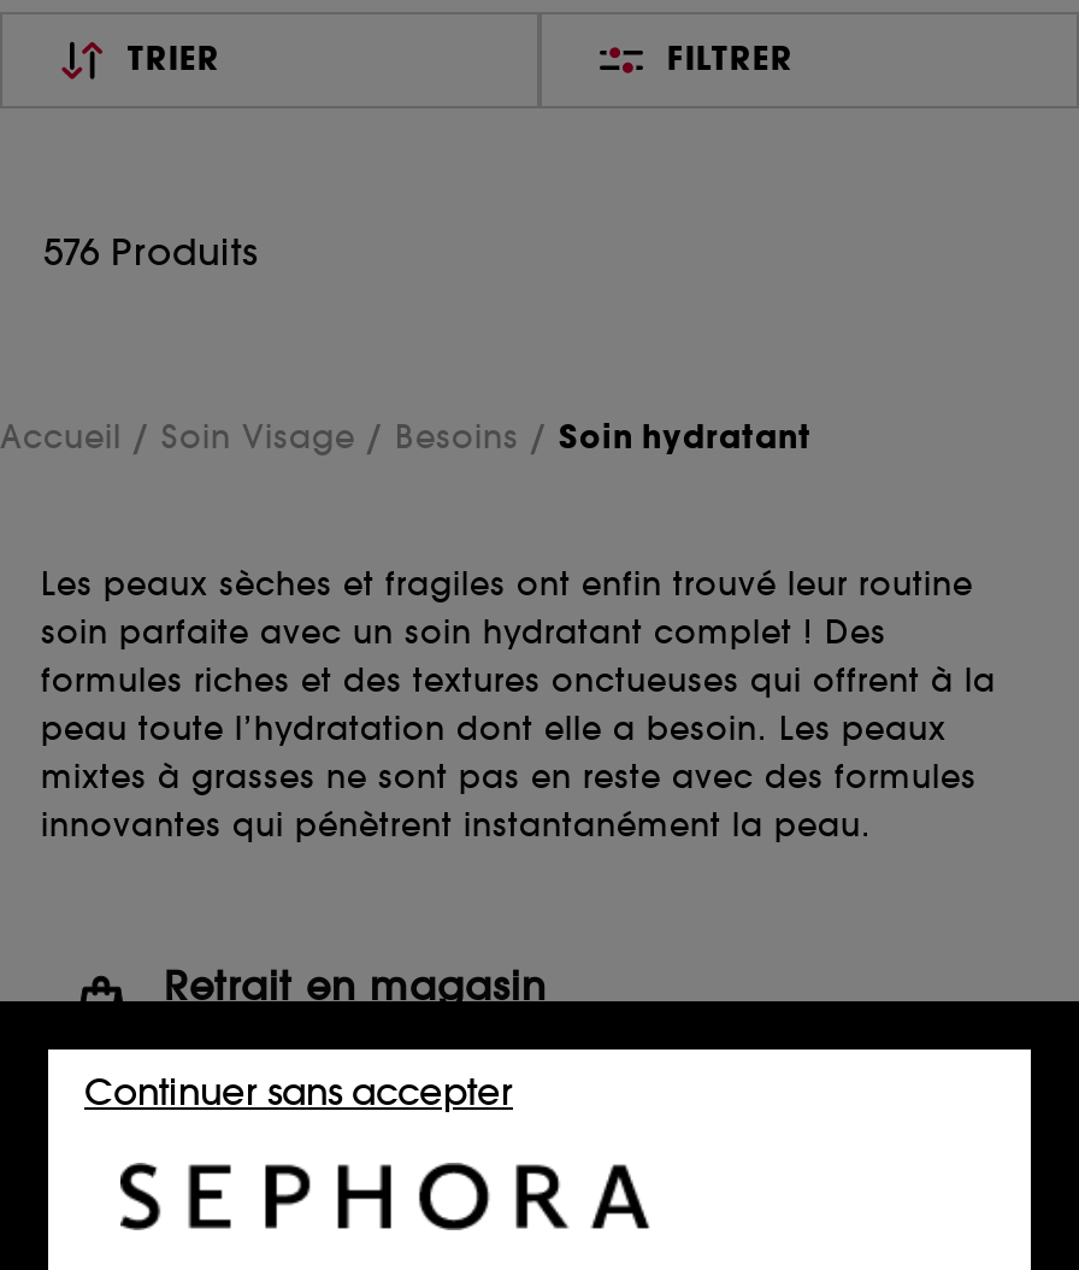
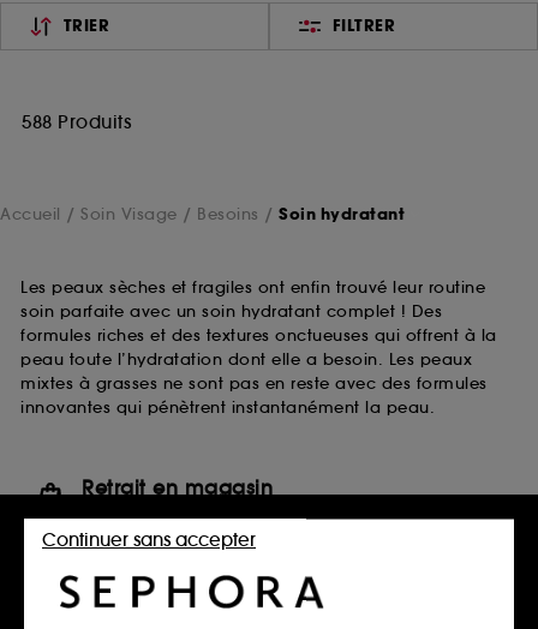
[43,229,258,275] 576 Produits -> [22,110,131,133] 588 Produits

